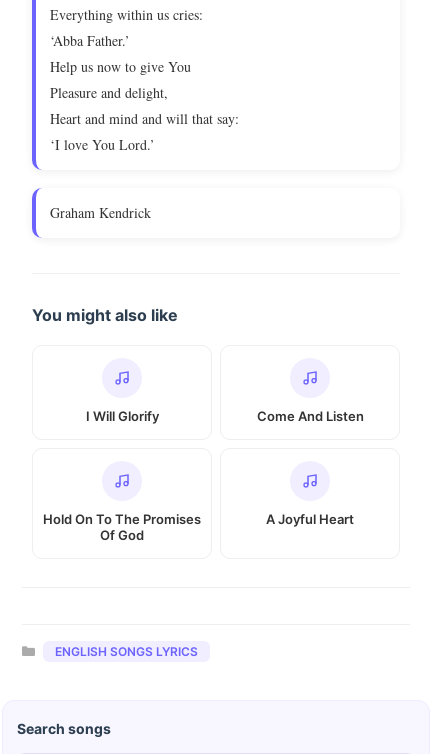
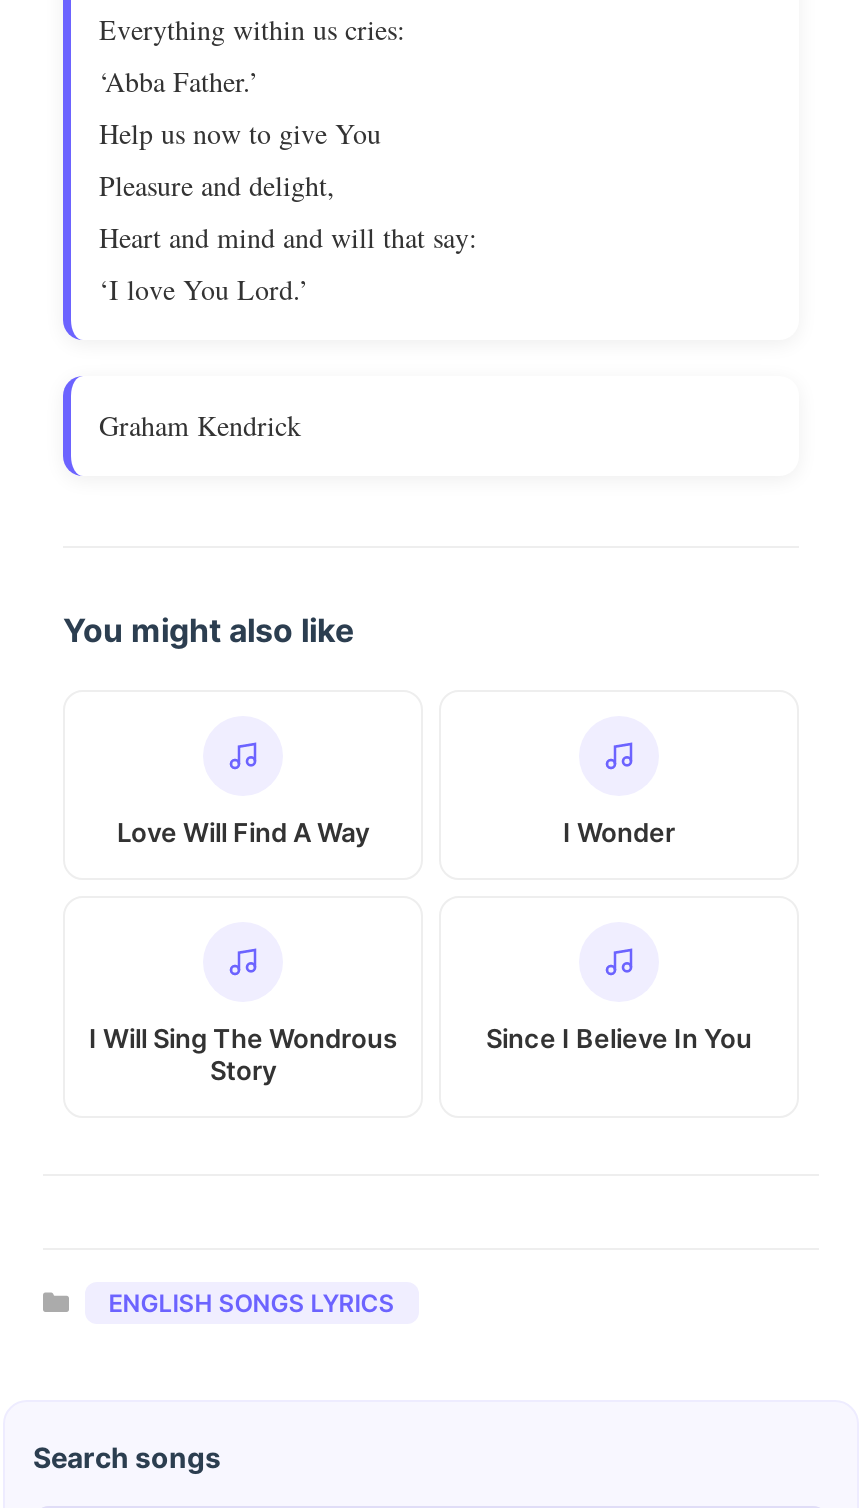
[85,408,363,424] I Will Glorify | Come And Listen -> [117,816,675,848] Love Will Find A Way | I Wonder
[43,511,201,543] Hold On To The Promises | Of God -> [89,1022,397,1086] I Will Sing The Wondrous | Story
[266,511,354,527] A Joyful Heart -> [486,1022,752,1054] Since I Believe In You

